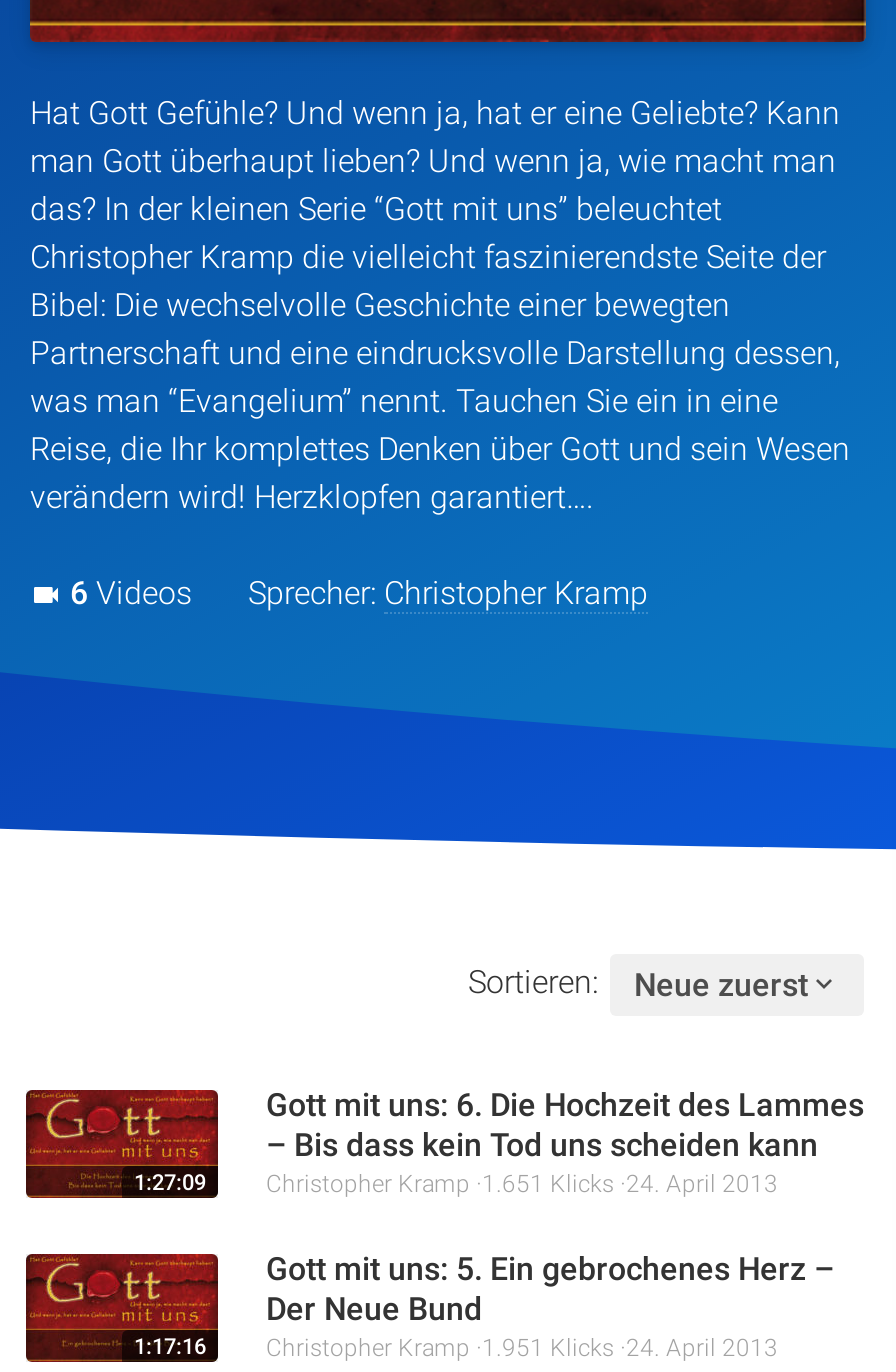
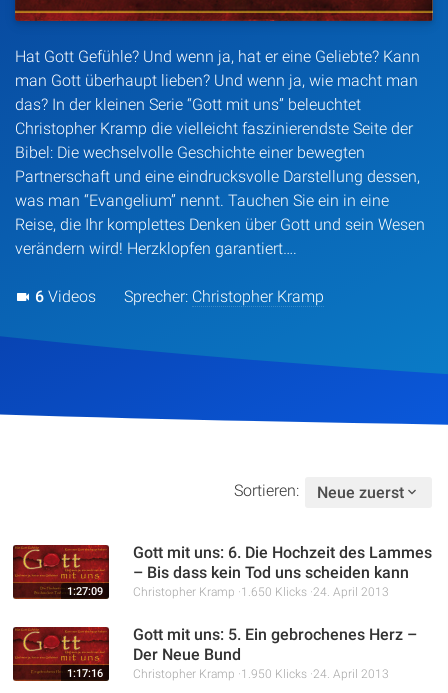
[266,1169,778,1197] Christopher Kramp 1.651 Klicks 24. April 2013 -> [133,584,389,598] Christopher Kramp 1.650 Klicks 24. April 2013
[266,1333,778,1361] Christopher Kramp 1.951 Klicks 24. April 2013 -> [133,666,389,680] Christopher Kramp 1.950 Klicks 24. April 2013

